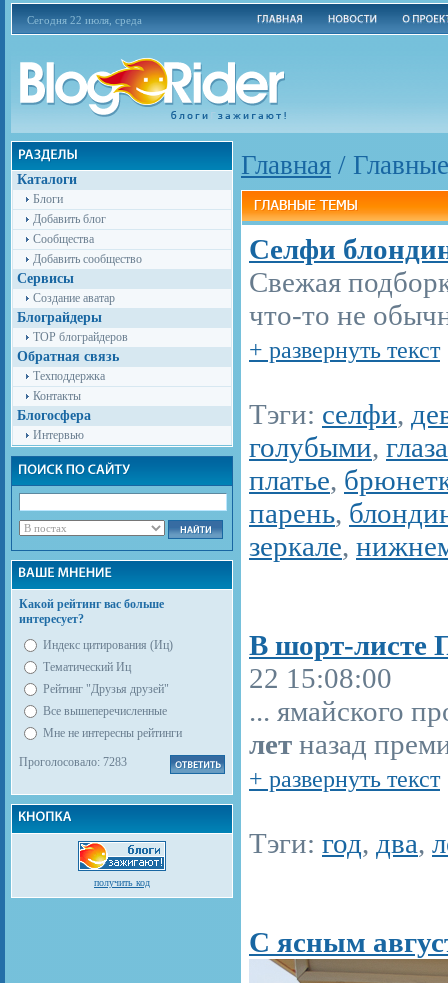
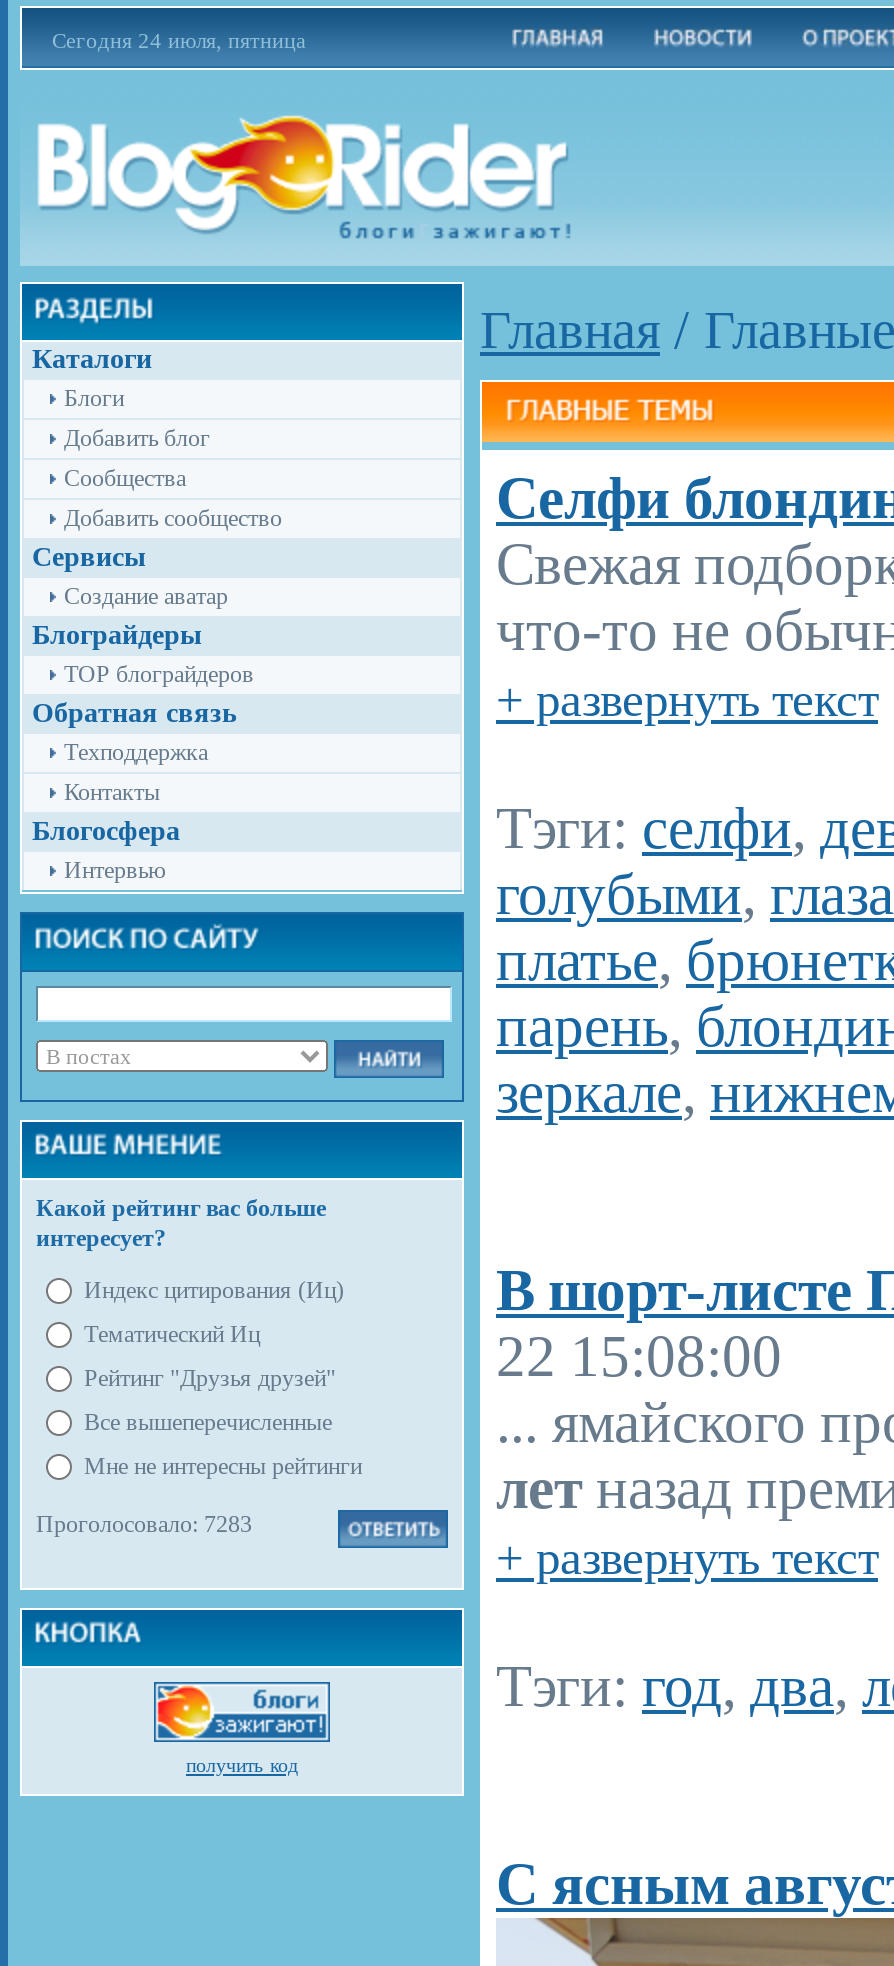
[27,14,142,26] Сегодня 22 июля, среда -> [52,28,306,52] Сегодня 24 июля, пятница

